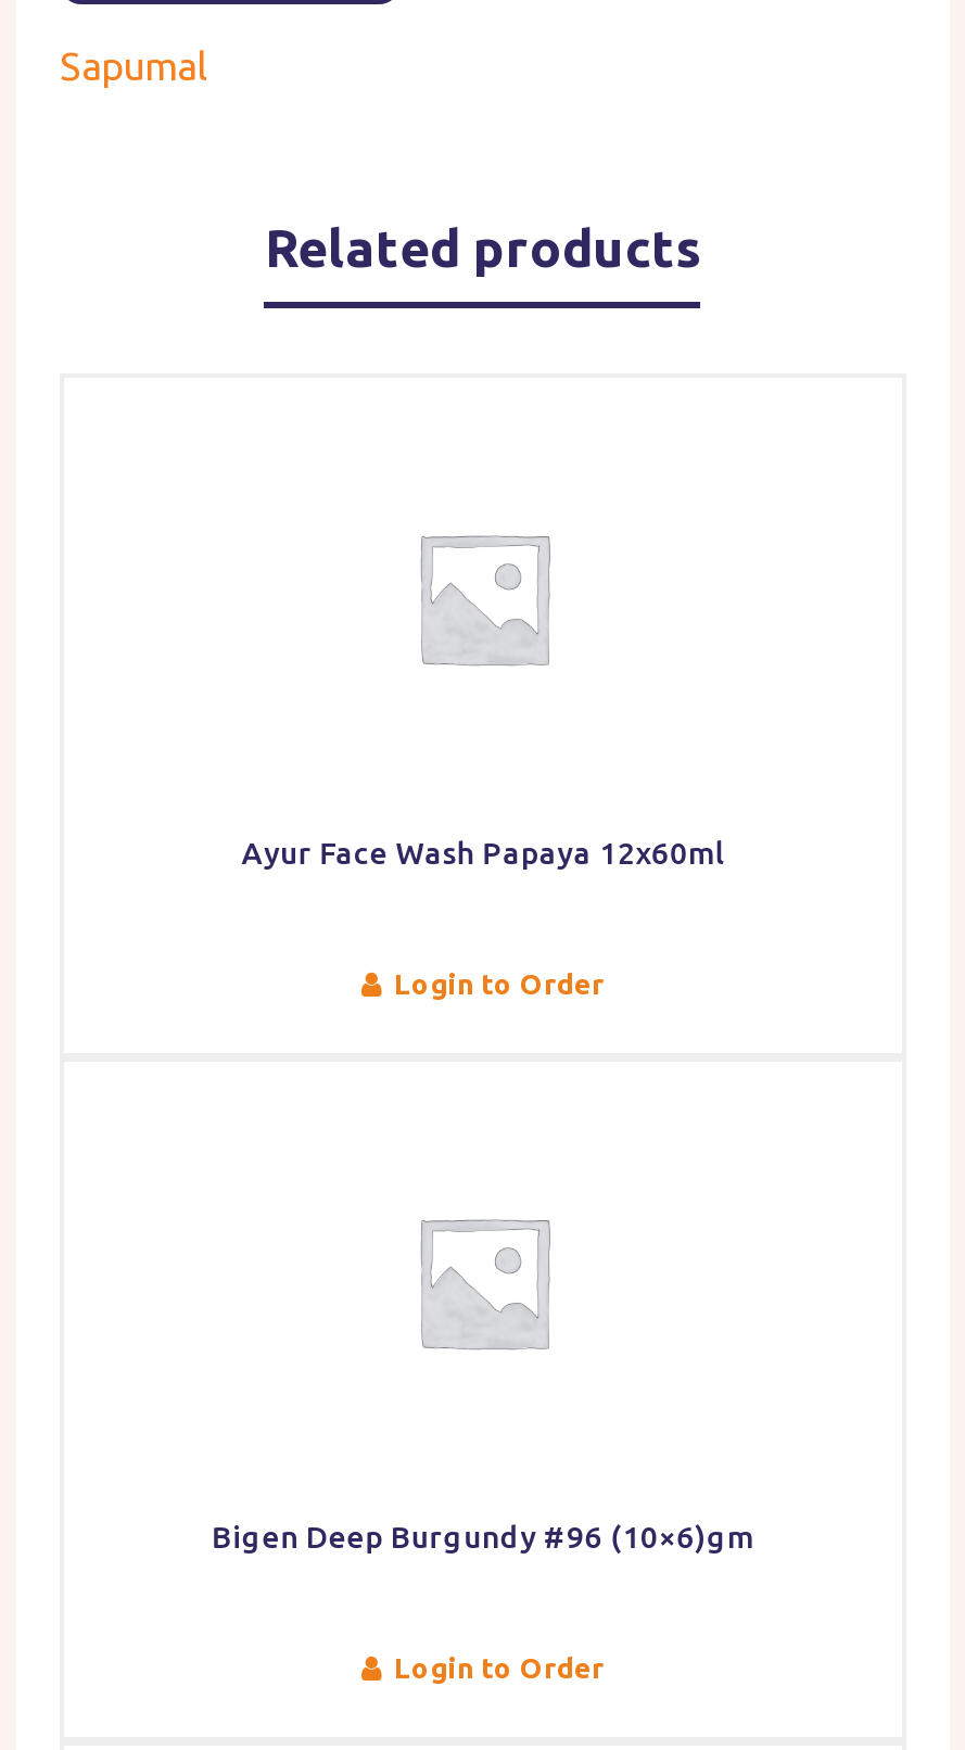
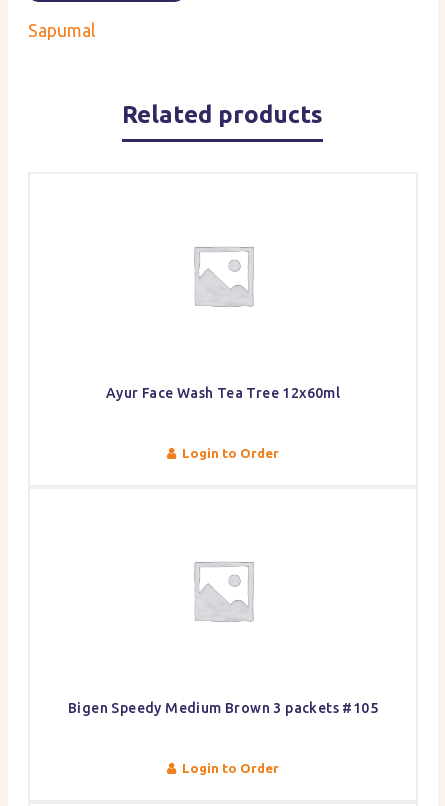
[241,836,725,871] Ayur Face Wash Papaya 12x60ml -> [106,385,340,401] Ayur Face Wash Tea Tree 12x60ml
[212,1520,754,1555] Bigen Deep Burgundy #96 (10×6)gm -> [68,700,378,716] Bigen Speedy Medium Brown 3 packets #105

